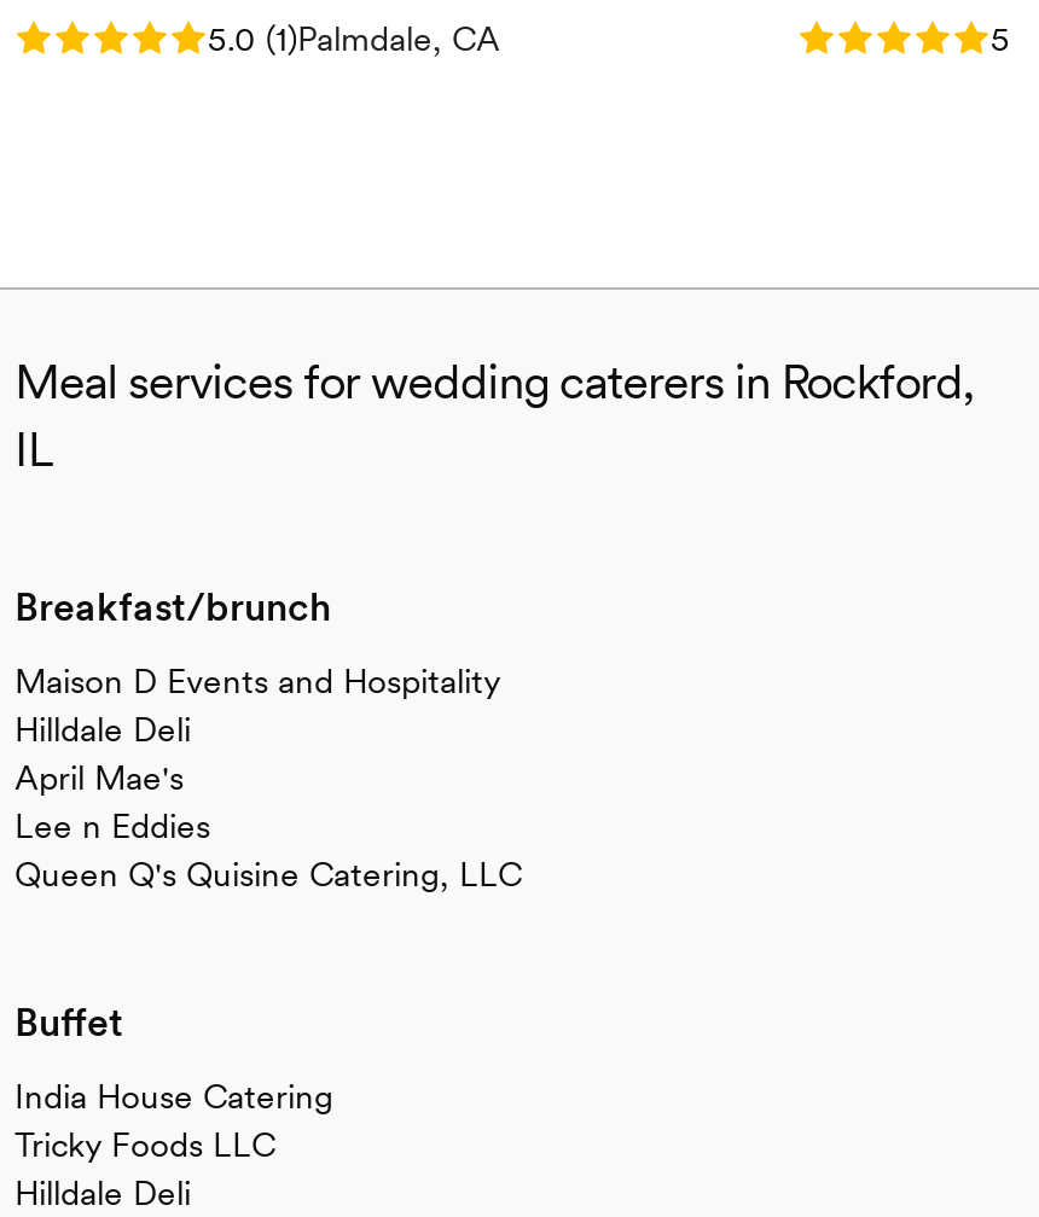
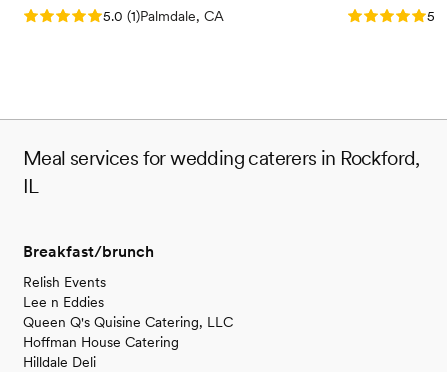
[14,661,500,796] Maison D Events and Hospitality | Hilldale Deli | April Mae's -> [23,274,106,290] Relish Events
[14,999,333,1163] Buffet | India House Catering | Tricky Foods LLC -> [23,334,179,350] Hoffman House Catering

